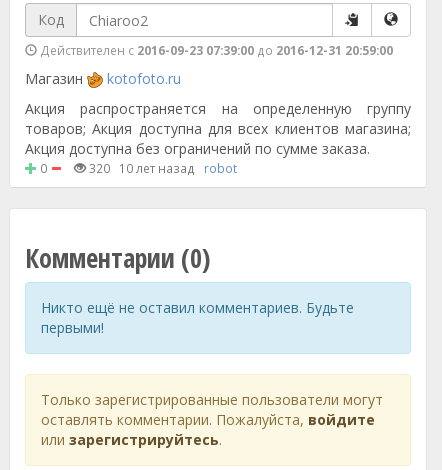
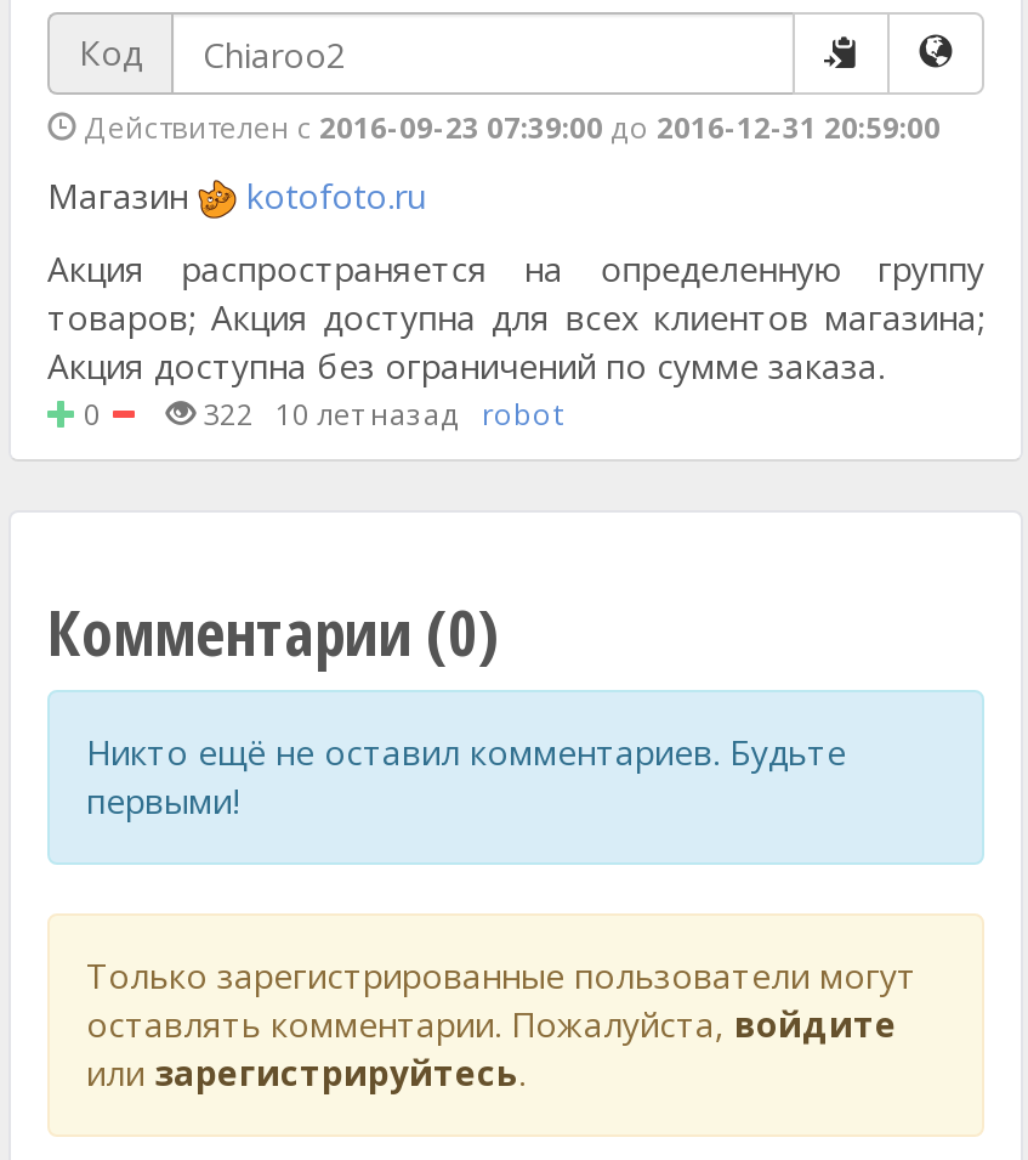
[86,160,237,176] 320 10 лет назад robot -> [195,394,562,432] 322 10 лет назад robot

